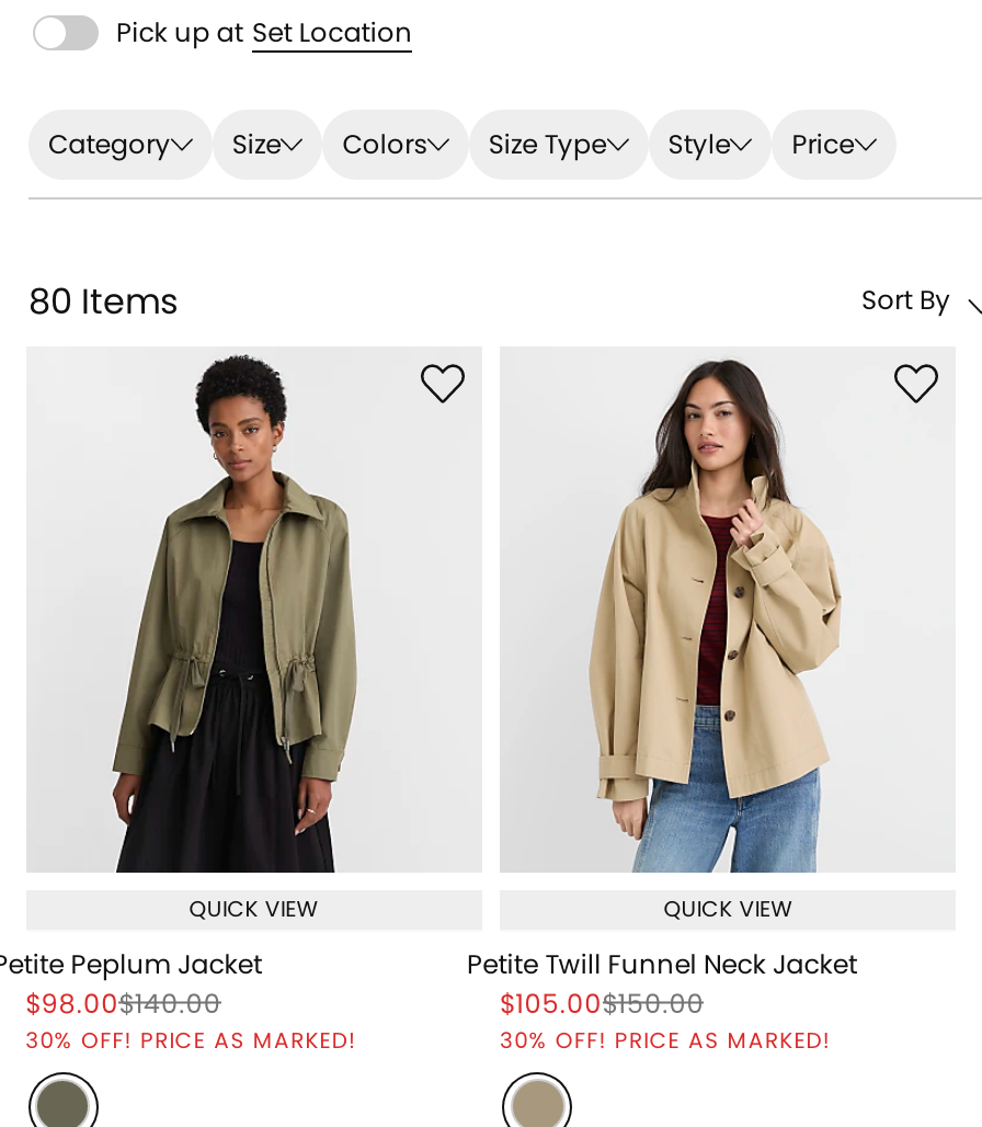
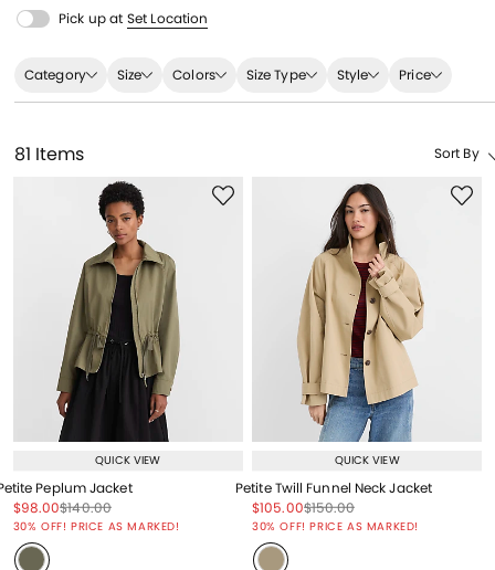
[28,276,178,326] 80 Items -> [14,141,84,166] 81 Items

